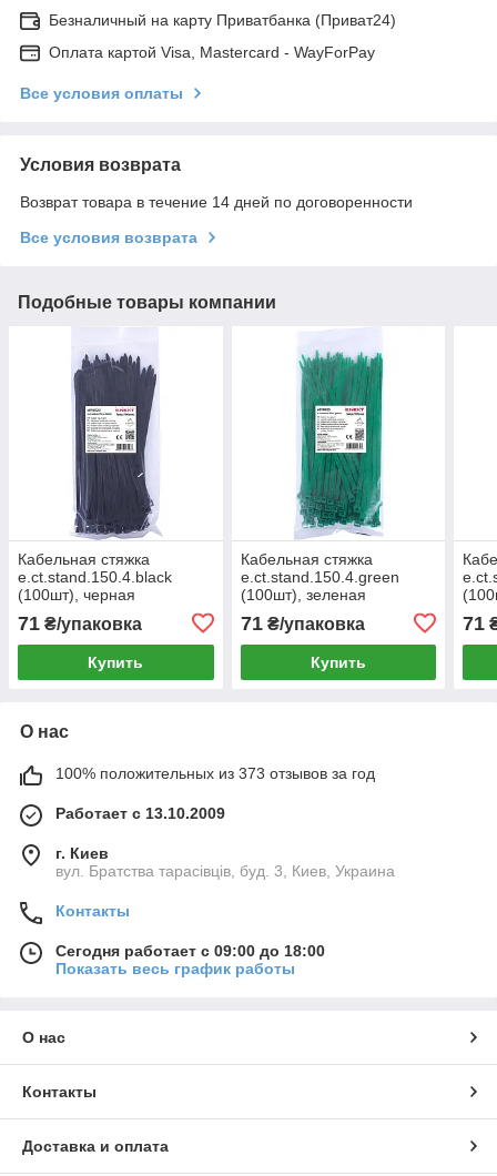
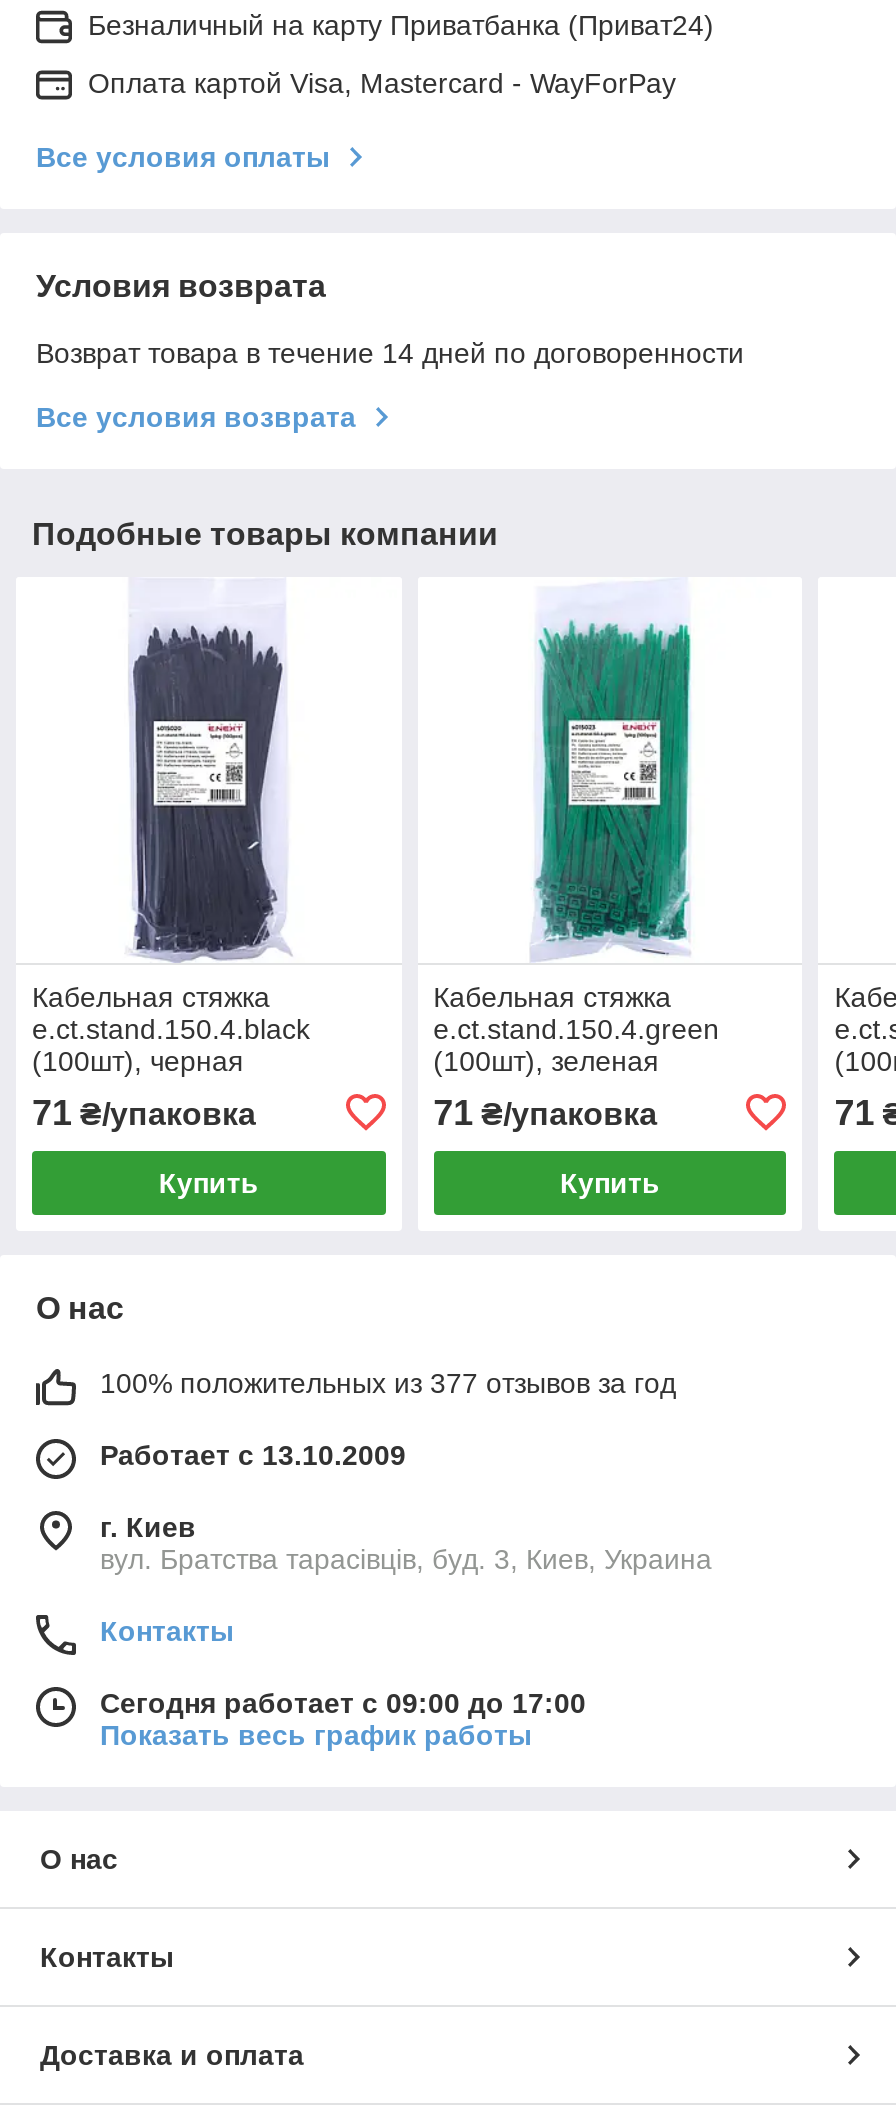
[55,764,375,782] 100% положительных из 373 отзывов за год -> [100,1367,676,1399] 100% положительных из 377 отзывов за год
[55,942,325,959] Сегодня работает с 09:00 до 18:00 -> [100,1687,586,1719] Сегодня работает с 09:00 до 17:00

